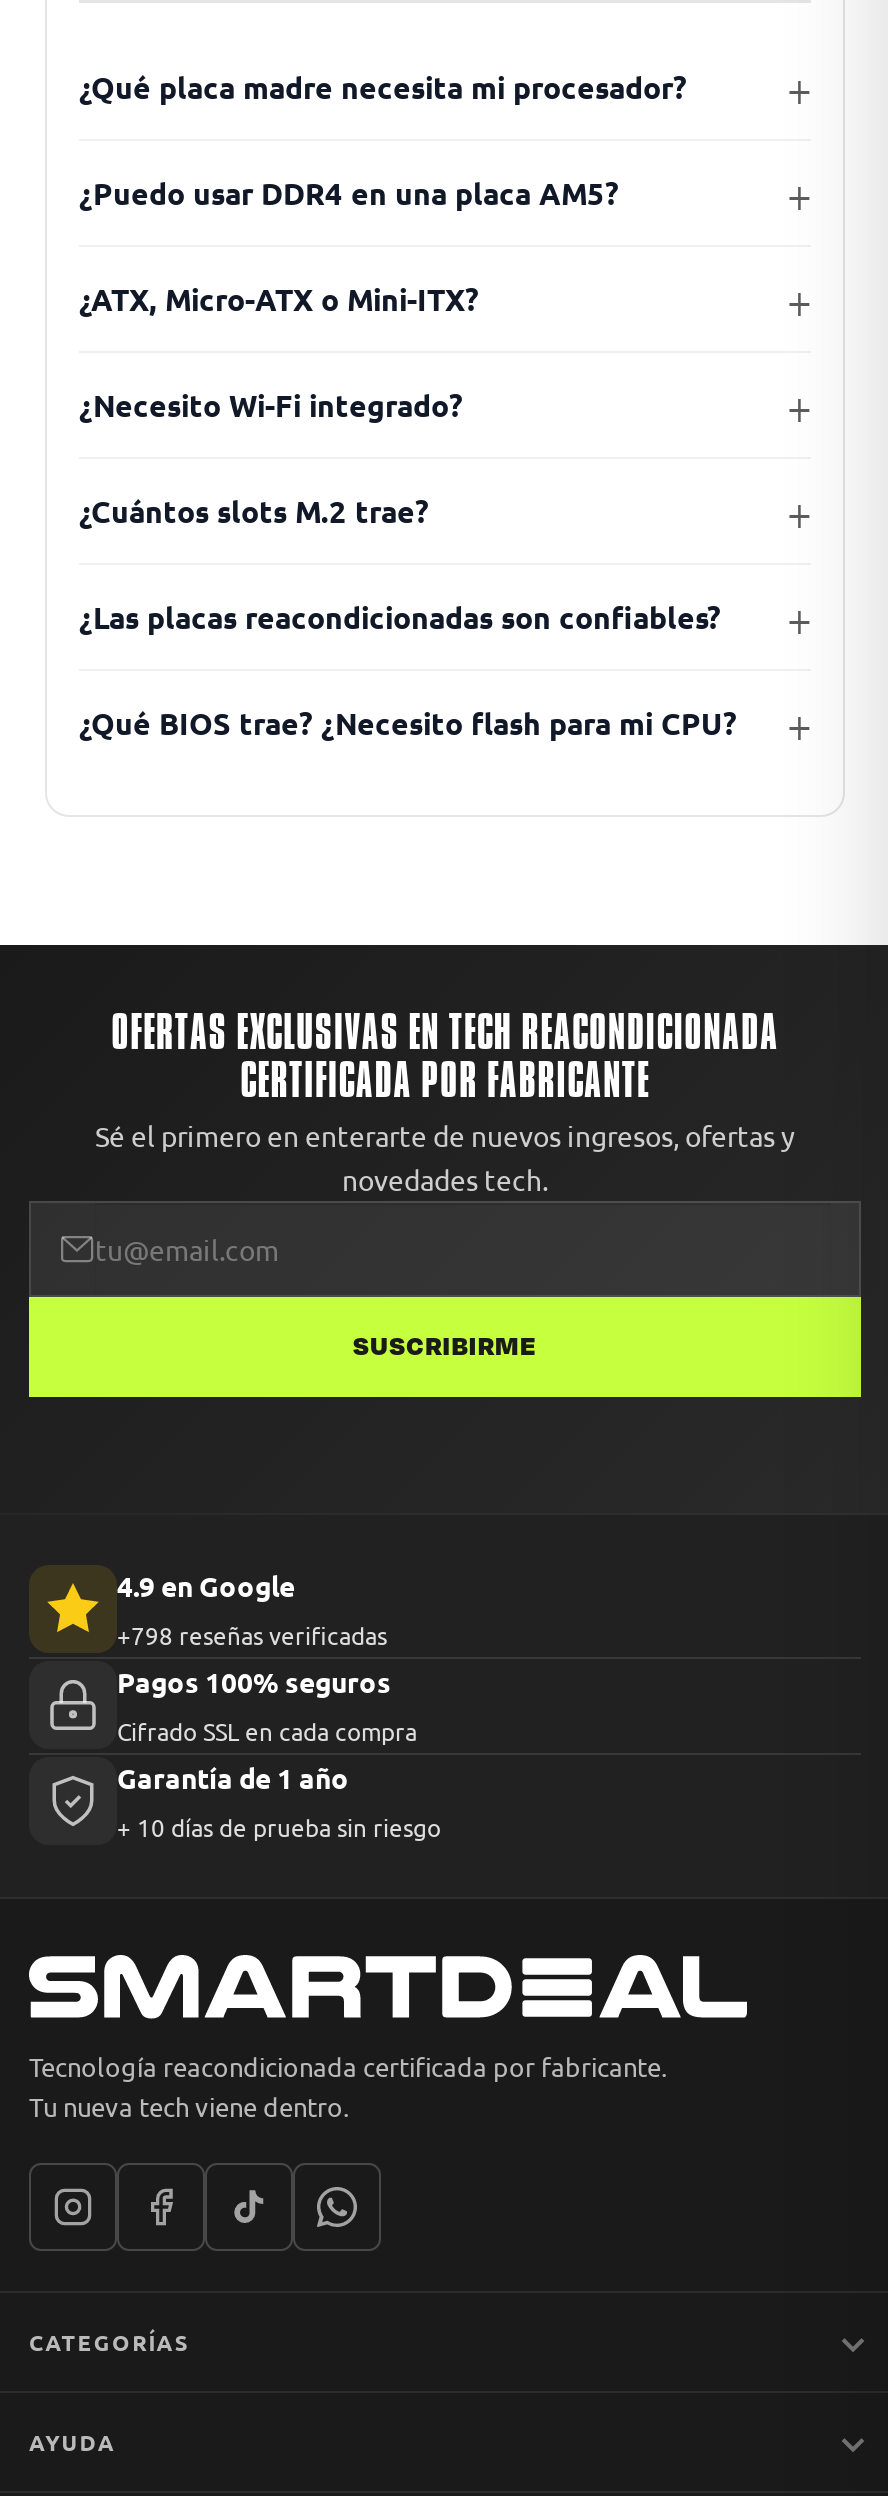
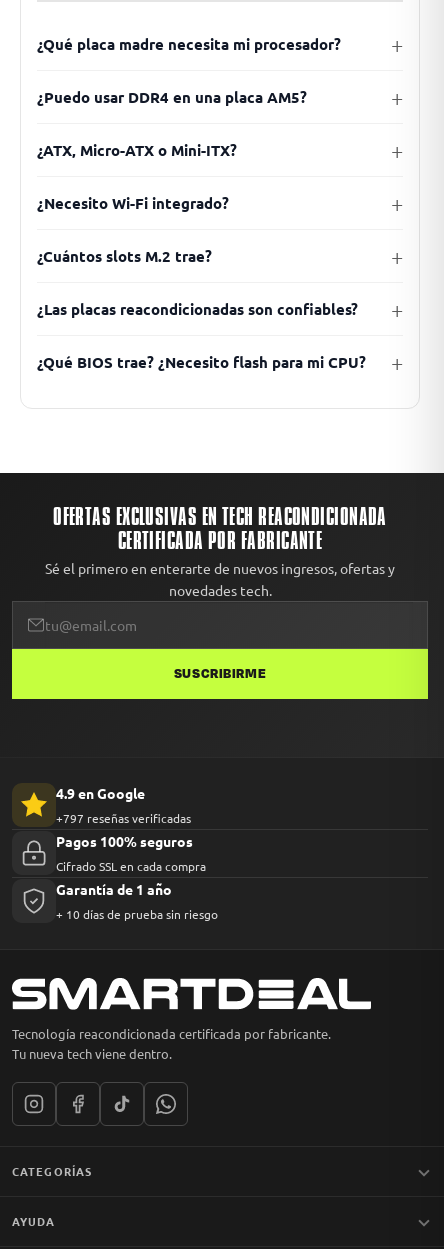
[117,1619,387,1651] +798 reseñas verificadas -> [56,810,191,826] +797 reseñas verificadas

